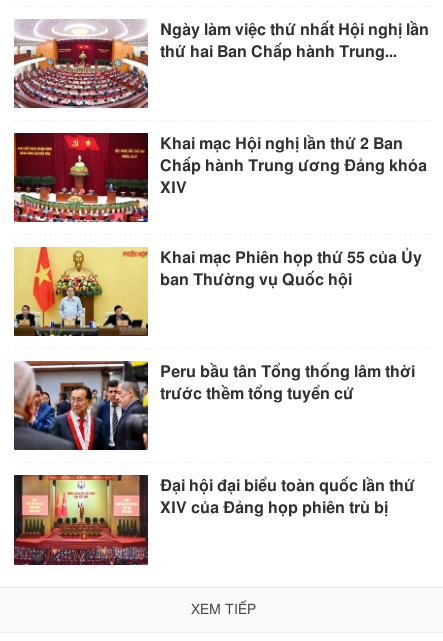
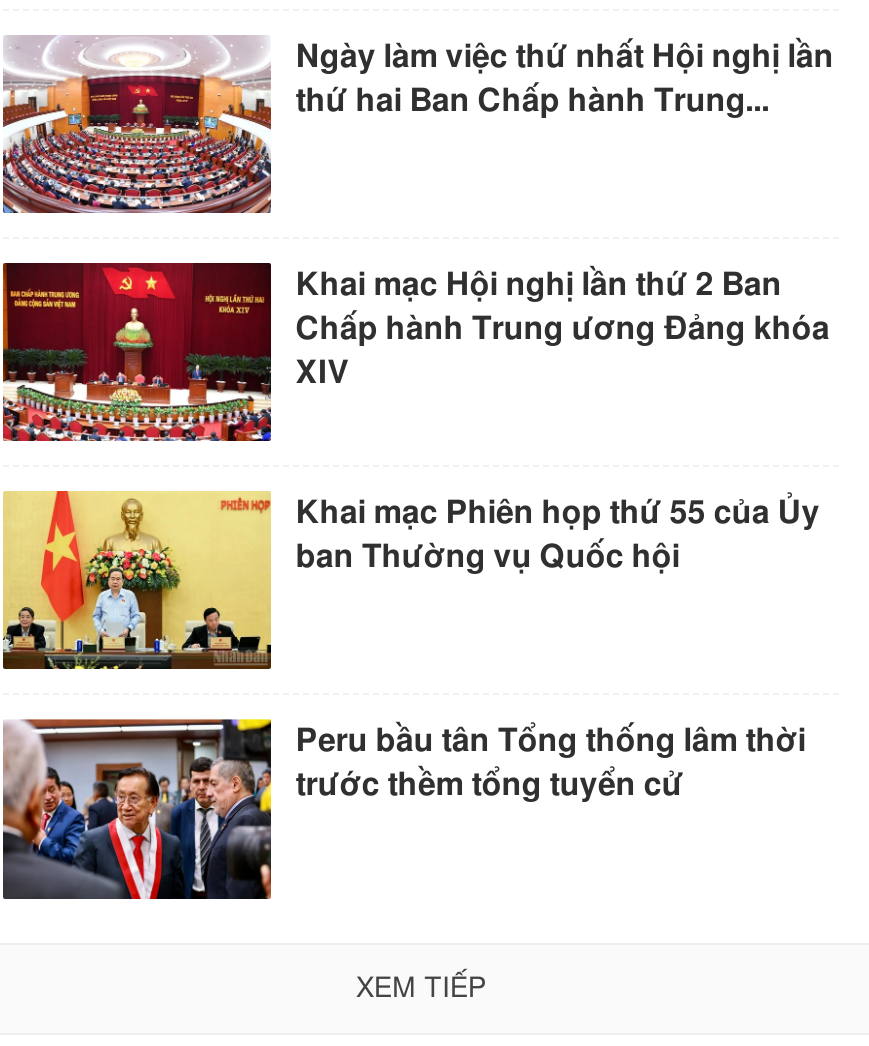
[13,474,415,566] [image] | Đại hội đại biểu toàn quốc lần thứ | XIV của Đảng họp phiên trù bị -> none

